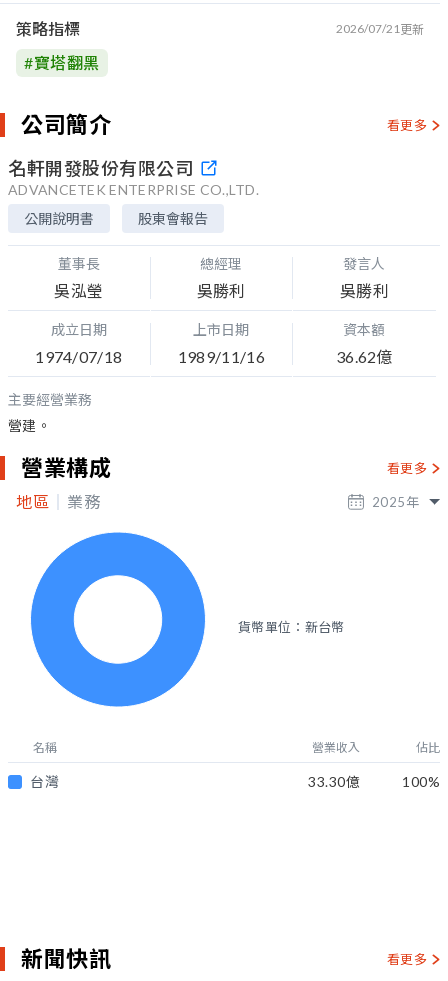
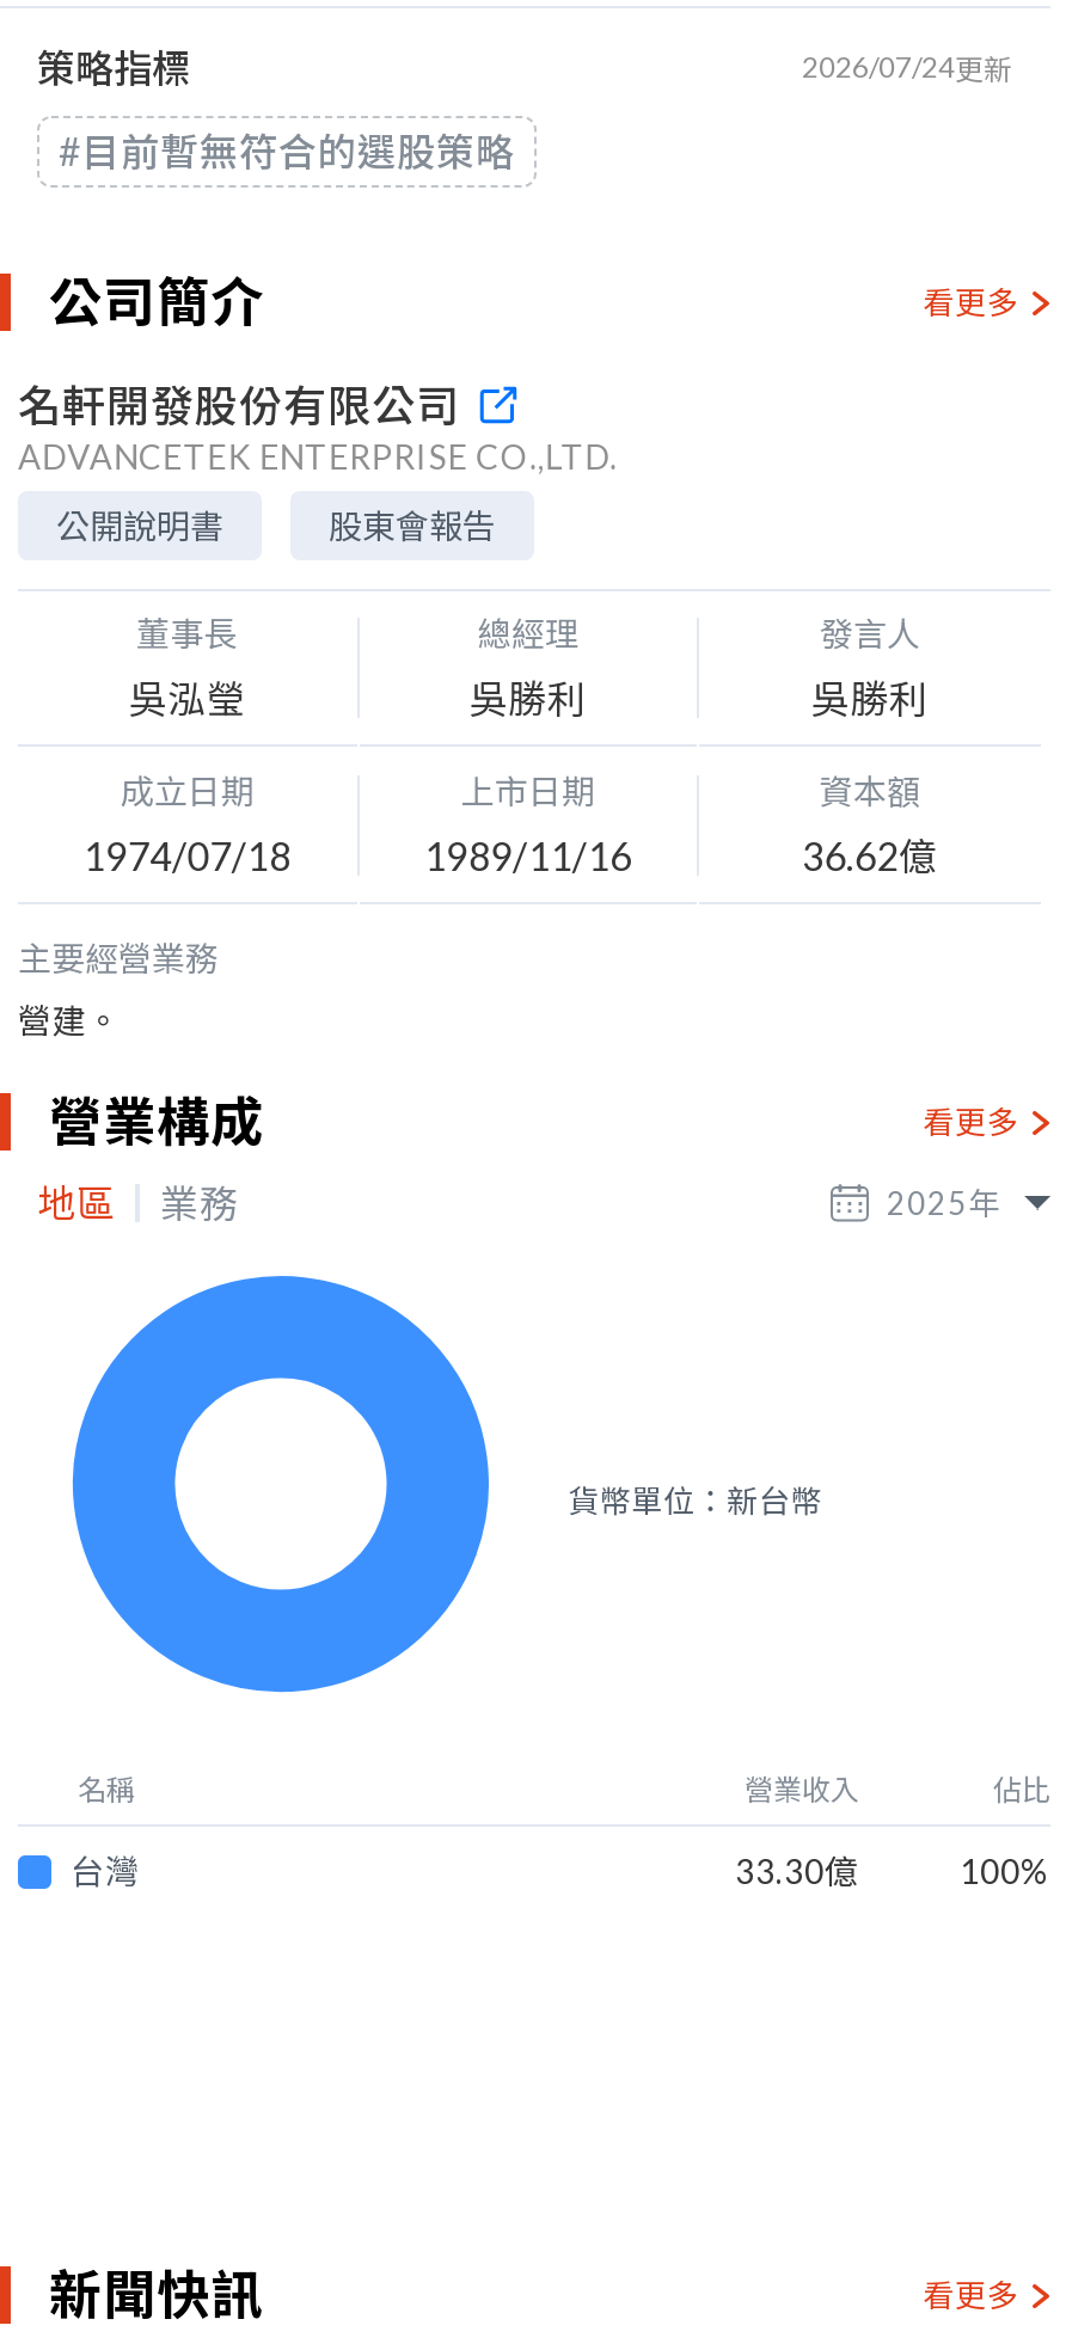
[336,21,424,37] 2026/07/21更新 -> [802,49,1012,87] 2026/07/24更新
[24,53,99,72] #寶塔翻黑 -> [59,128,515,173] #目前暫無符合的選股策略

